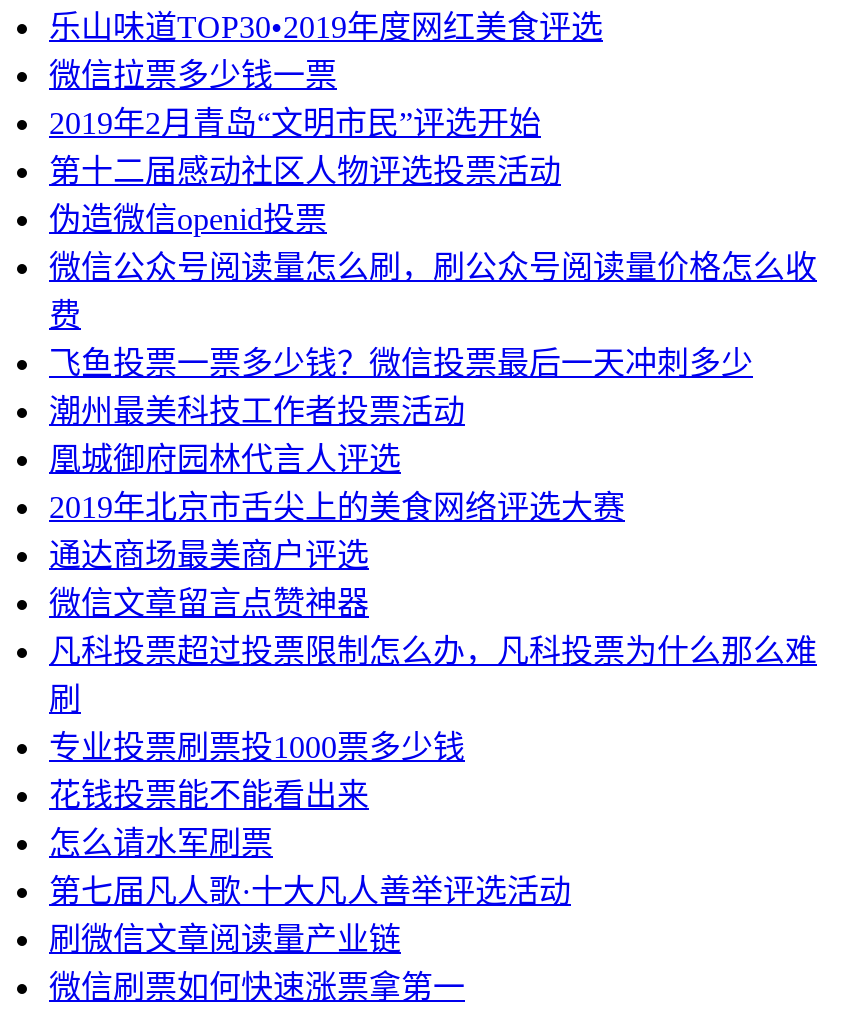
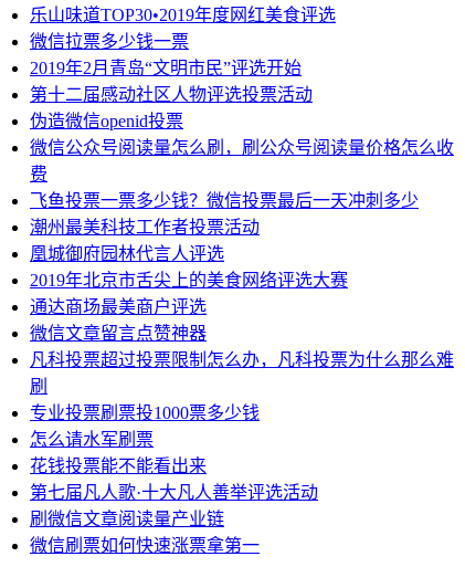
moved [49,778,369,812] -> [30,456,207,475]: 花钱投票能不能看出来
moved [49,826,273,860] -> [30,430,154,449]: 怎么请水军刷票

